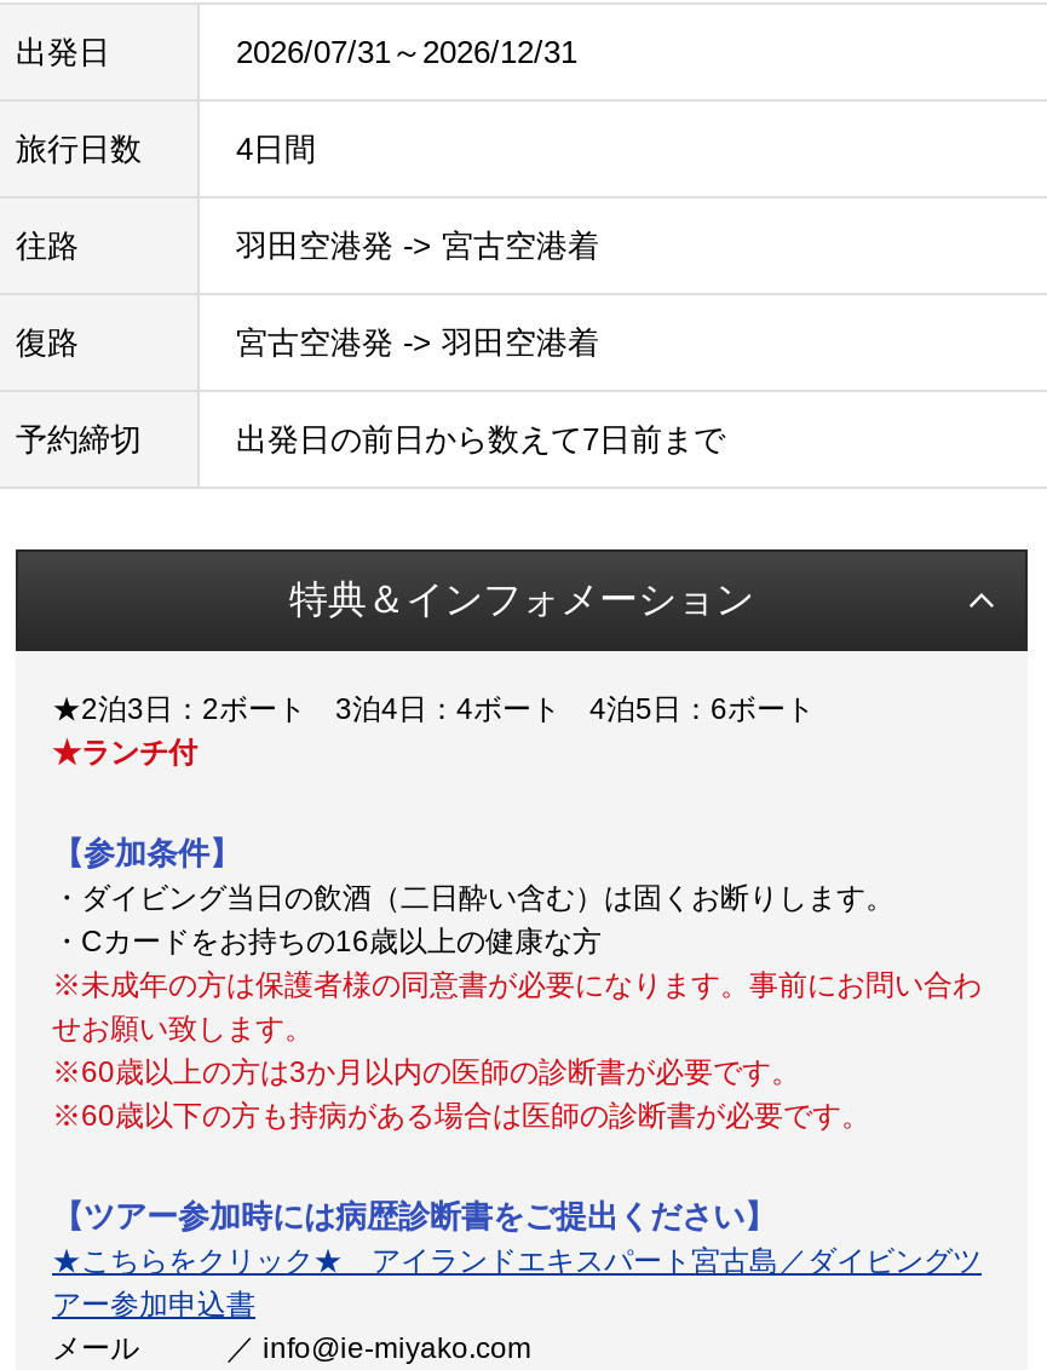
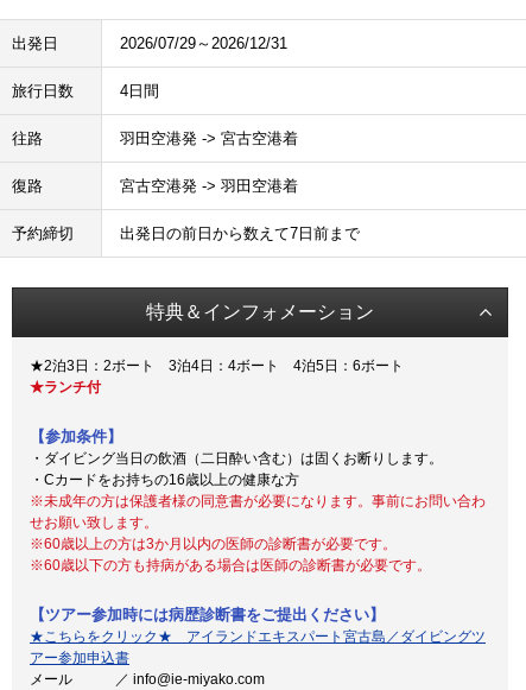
[236,33,577,69] 2026/07/31～2026/12/31 -> [120,34,287,52] 2026/07/29～2026/12/31

